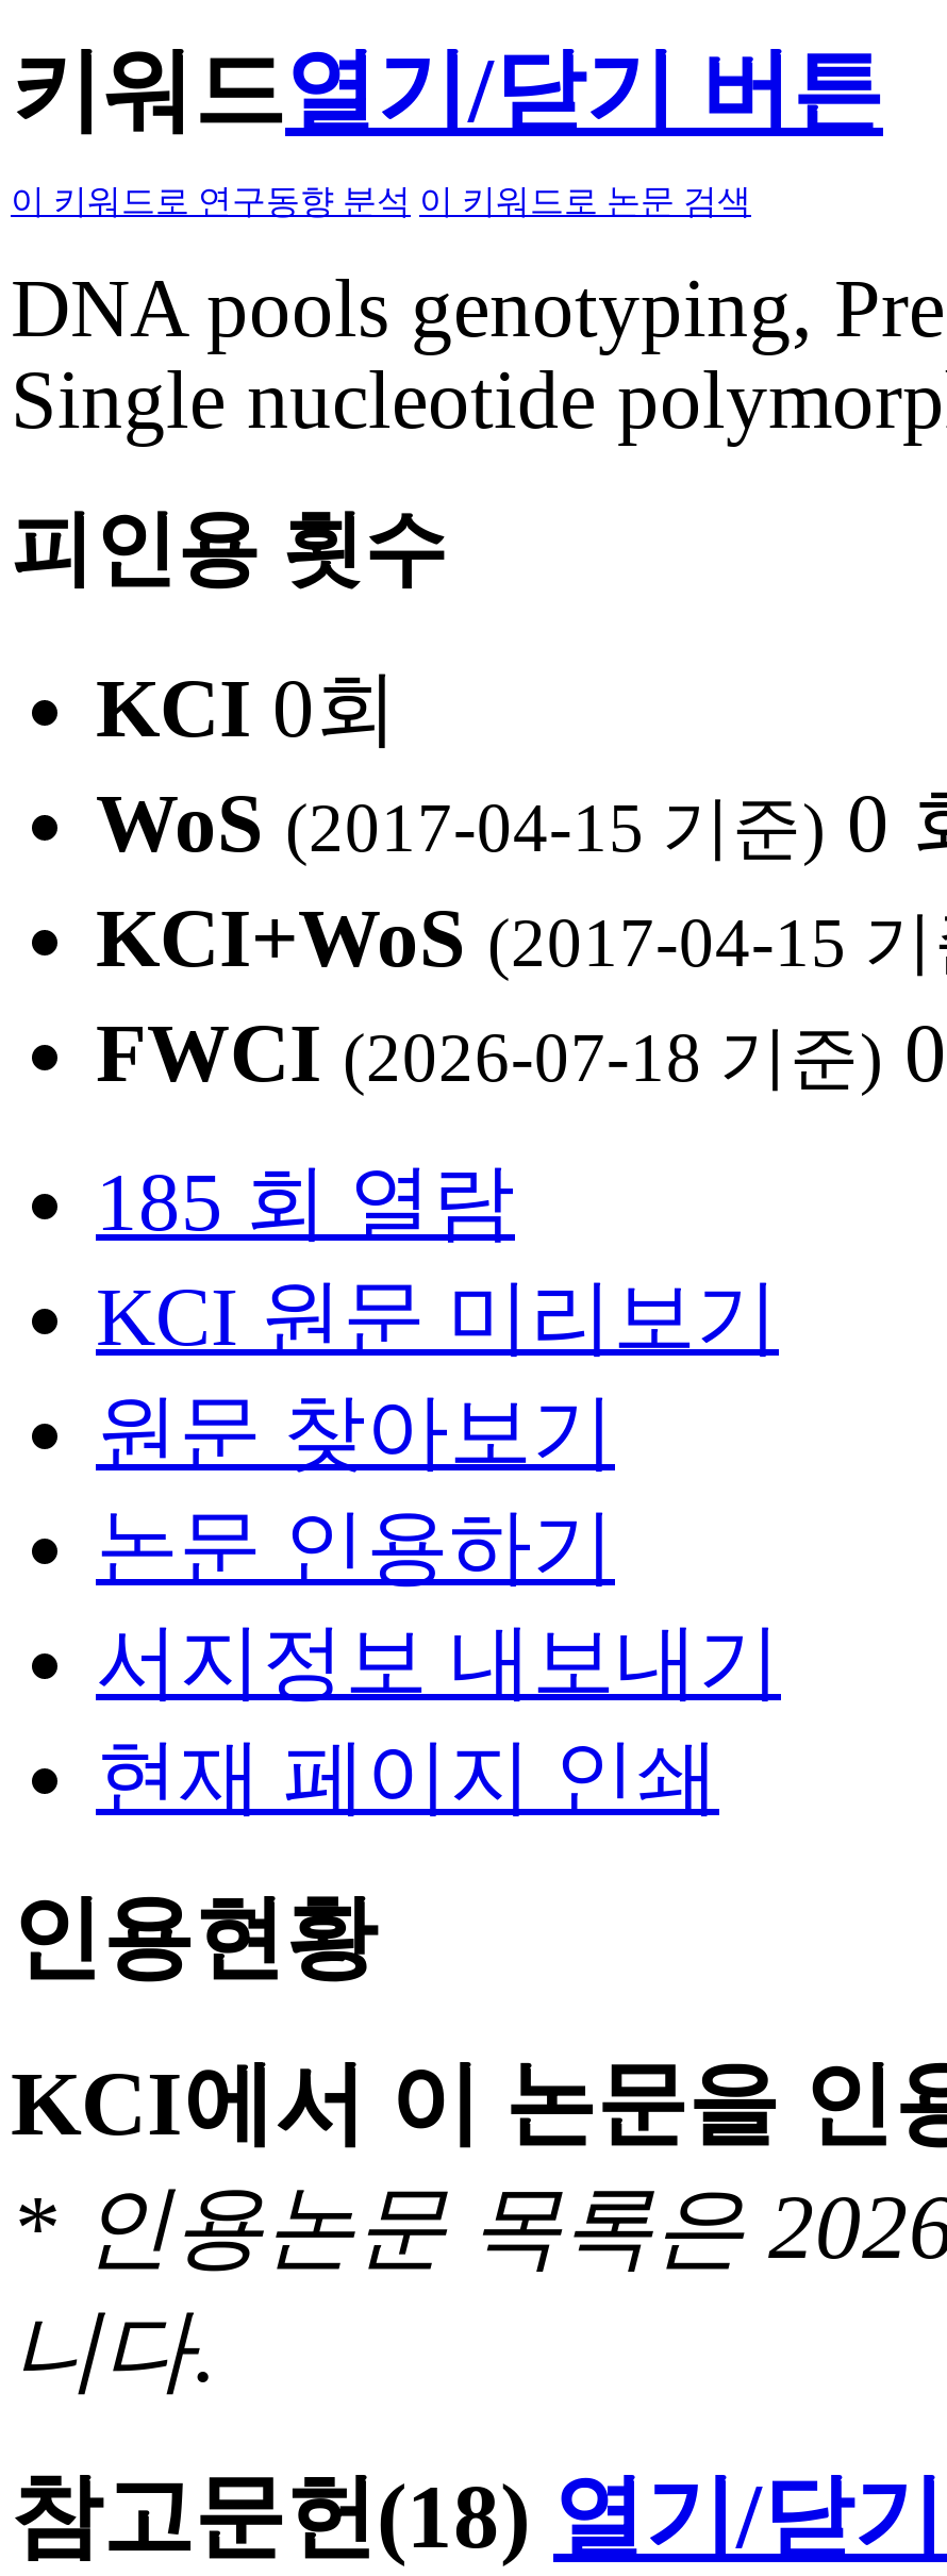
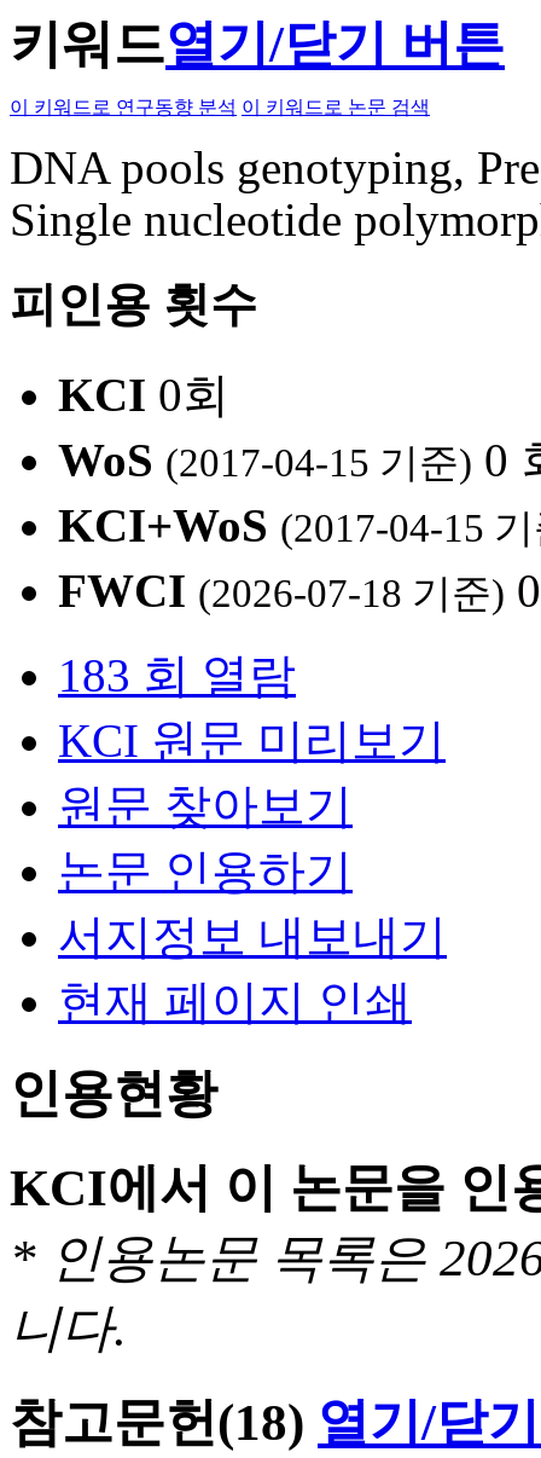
[96,1156,515,1247] 185 회 열람 -> [58,649,296,701] 183 회 열람

